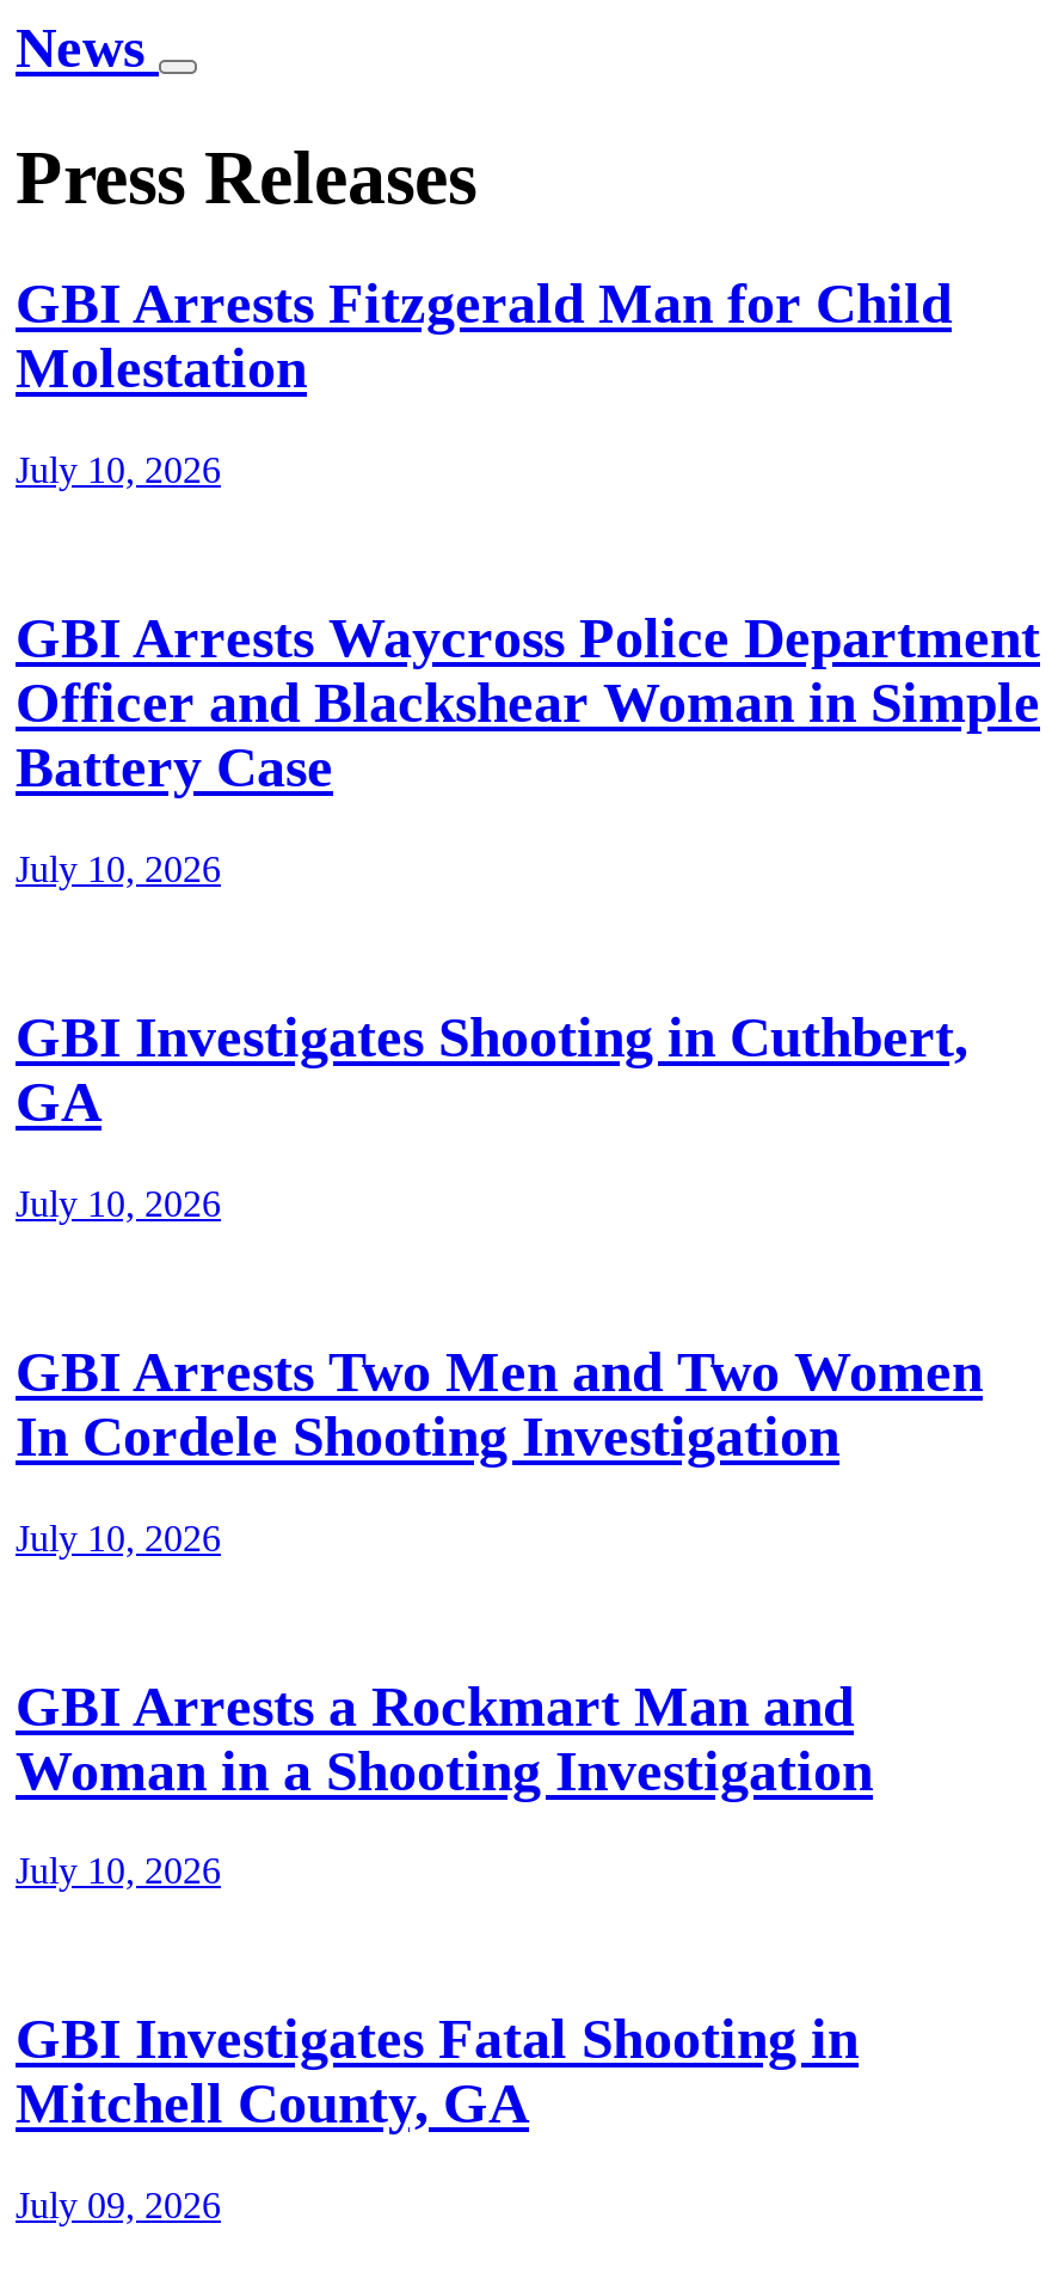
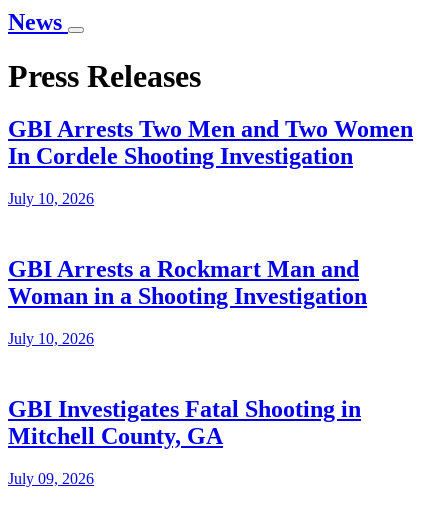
[16,273,1040,1223] GBI Arrests Fitzgerald Man for Child | Molestation | July 10, 2026 | GBI Arrests Waycross Police Department | Officer and Blackshear Woman in Simple | Battery Case | July 10, 2026 | GBI Investigates Shooting in Cuthbert, | GA | July 10, 2026 -> none

